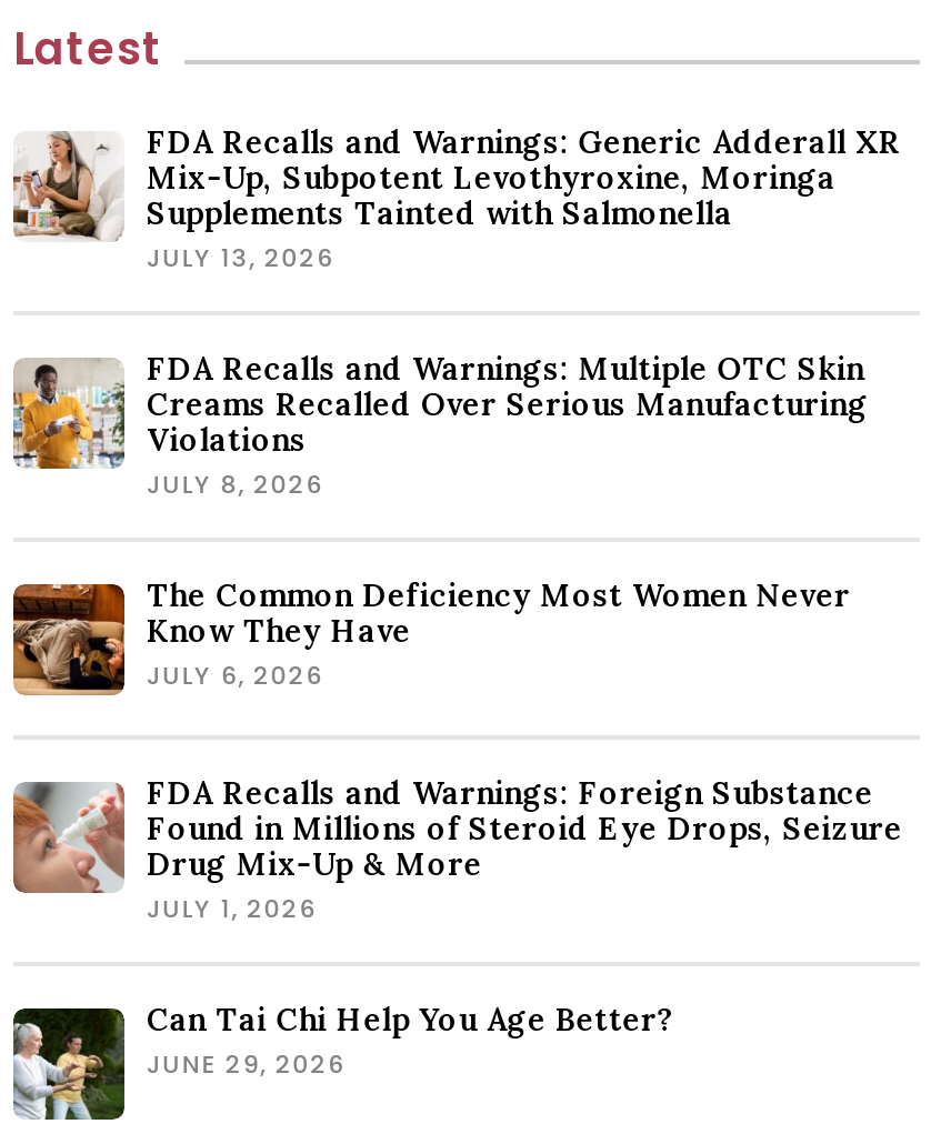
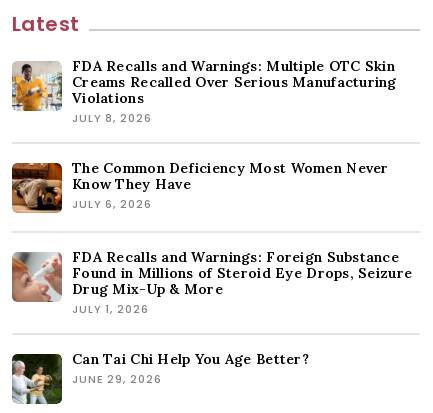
[13,122,901,275] [image] | FDA Recalls and Warnings: Generic Adderall XR | Mix-Up, Subpotent Levothyroxine, Moringa | Supplements Tainted with Salmonella | JULY 13, 2026 -> none

